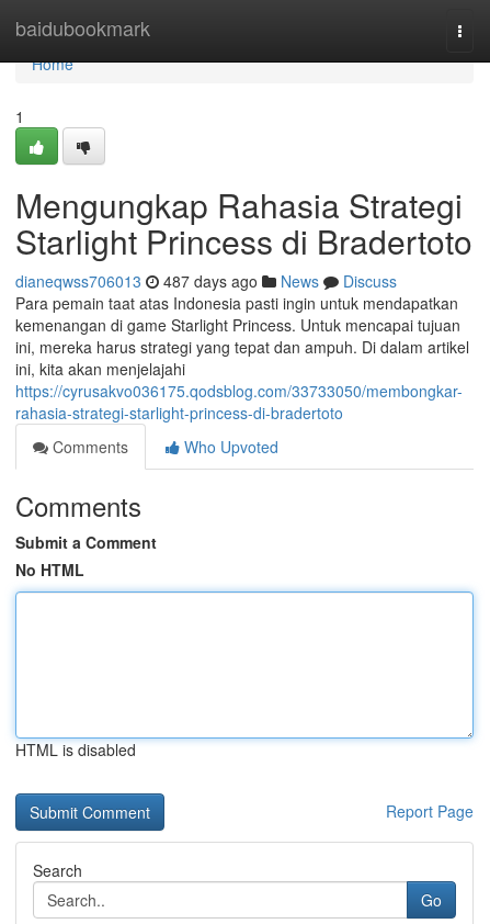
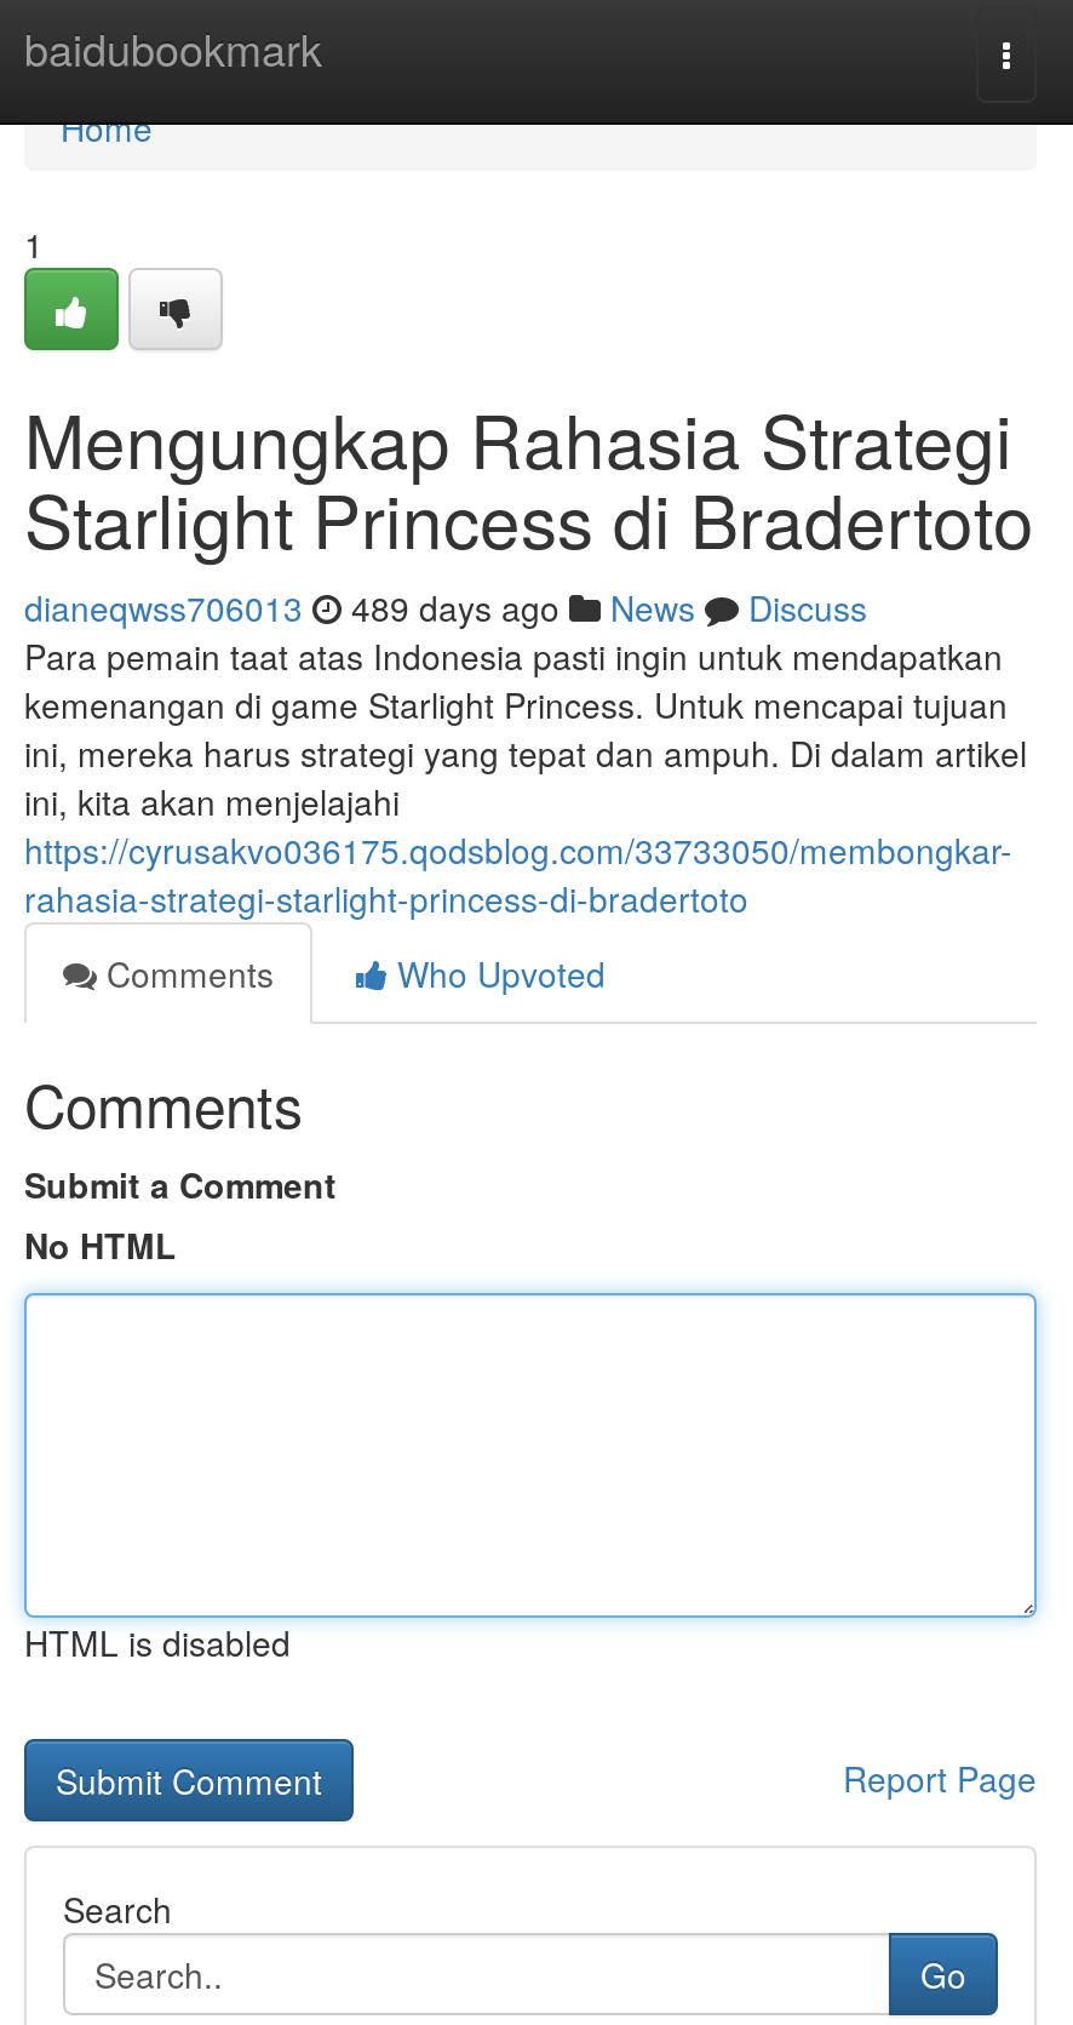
[15,270,397,292] dianeqwss706013 487 days ago News Discuss -> [24,583,867,631] dianeqwss706013 489 days ago News Discuss

